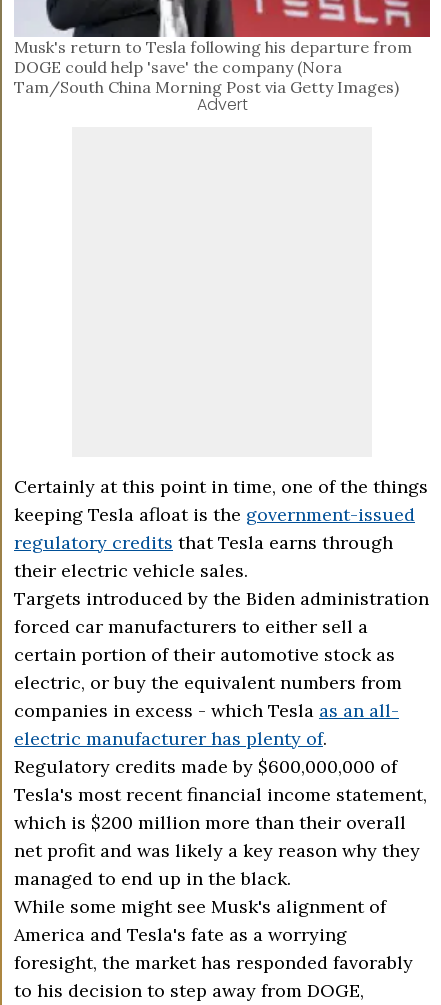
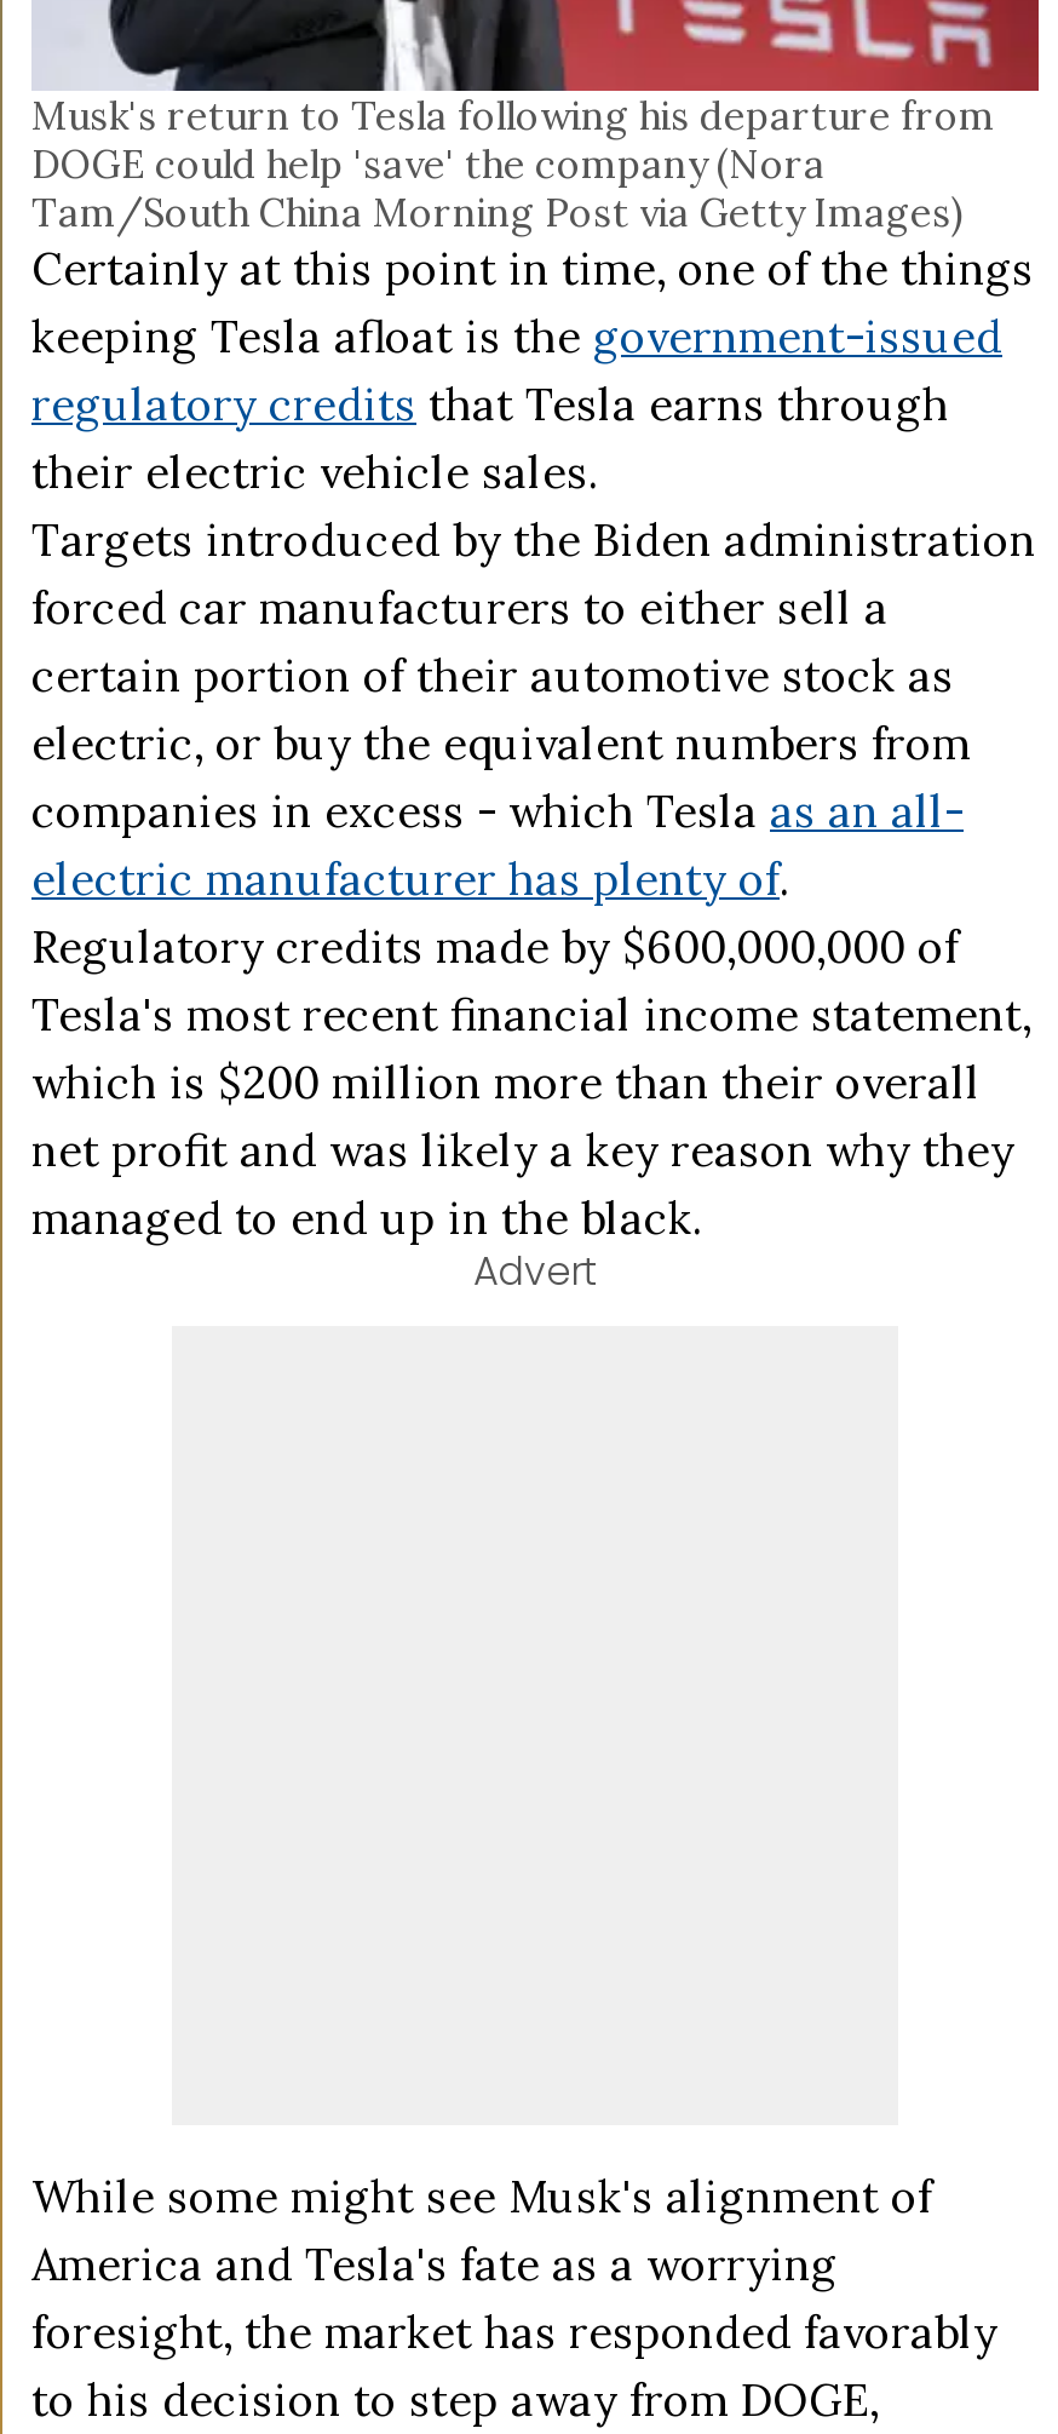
moved [196,93,247,116] -> [473,1243,597,1298]: Advert
moved [14,475,429,890] -> [31,240,1036,1245]: Certainly at this point in time, one of the things | keeping Tesla afloat is the government-issued | regulatory credits that Tesla earns through | ... | net profit and was likely a key reason why they | managed to end up in the black.

